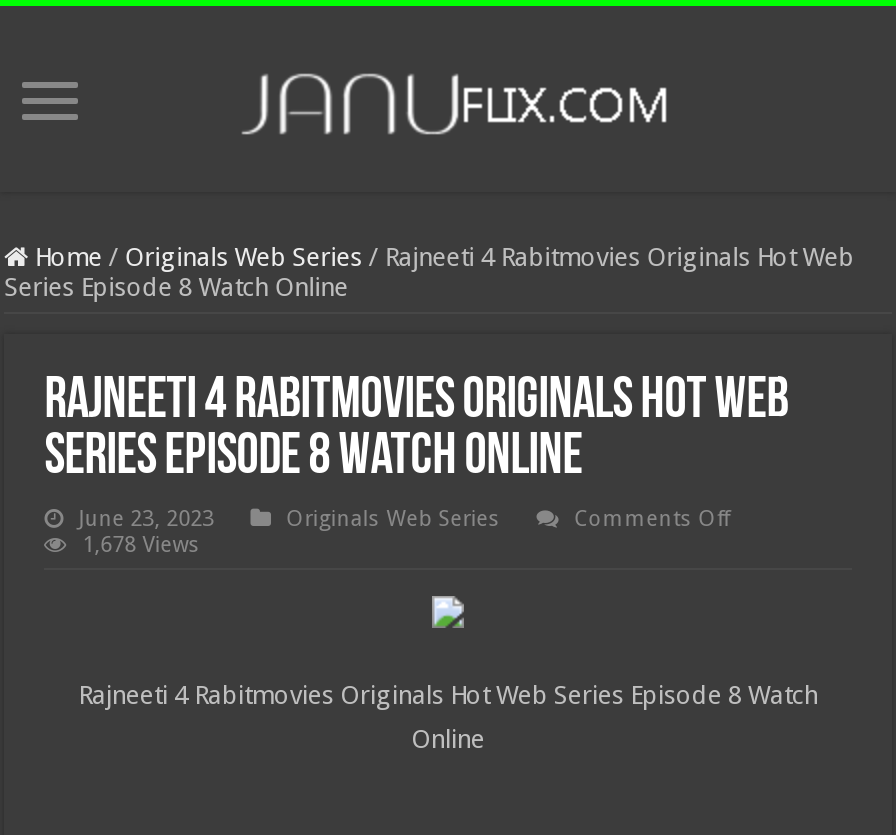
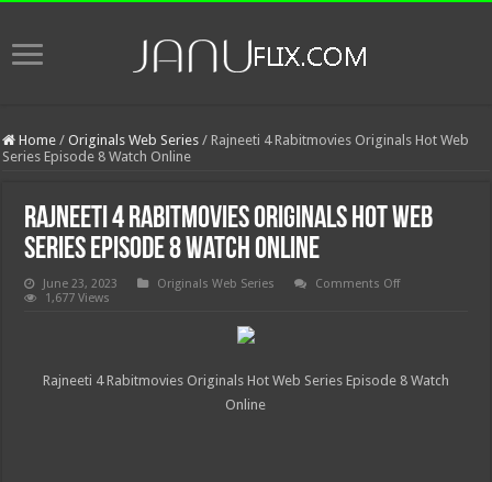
[82,531,200,557] 1,678 Views -> [45,291,110,305] 1,677 Views

